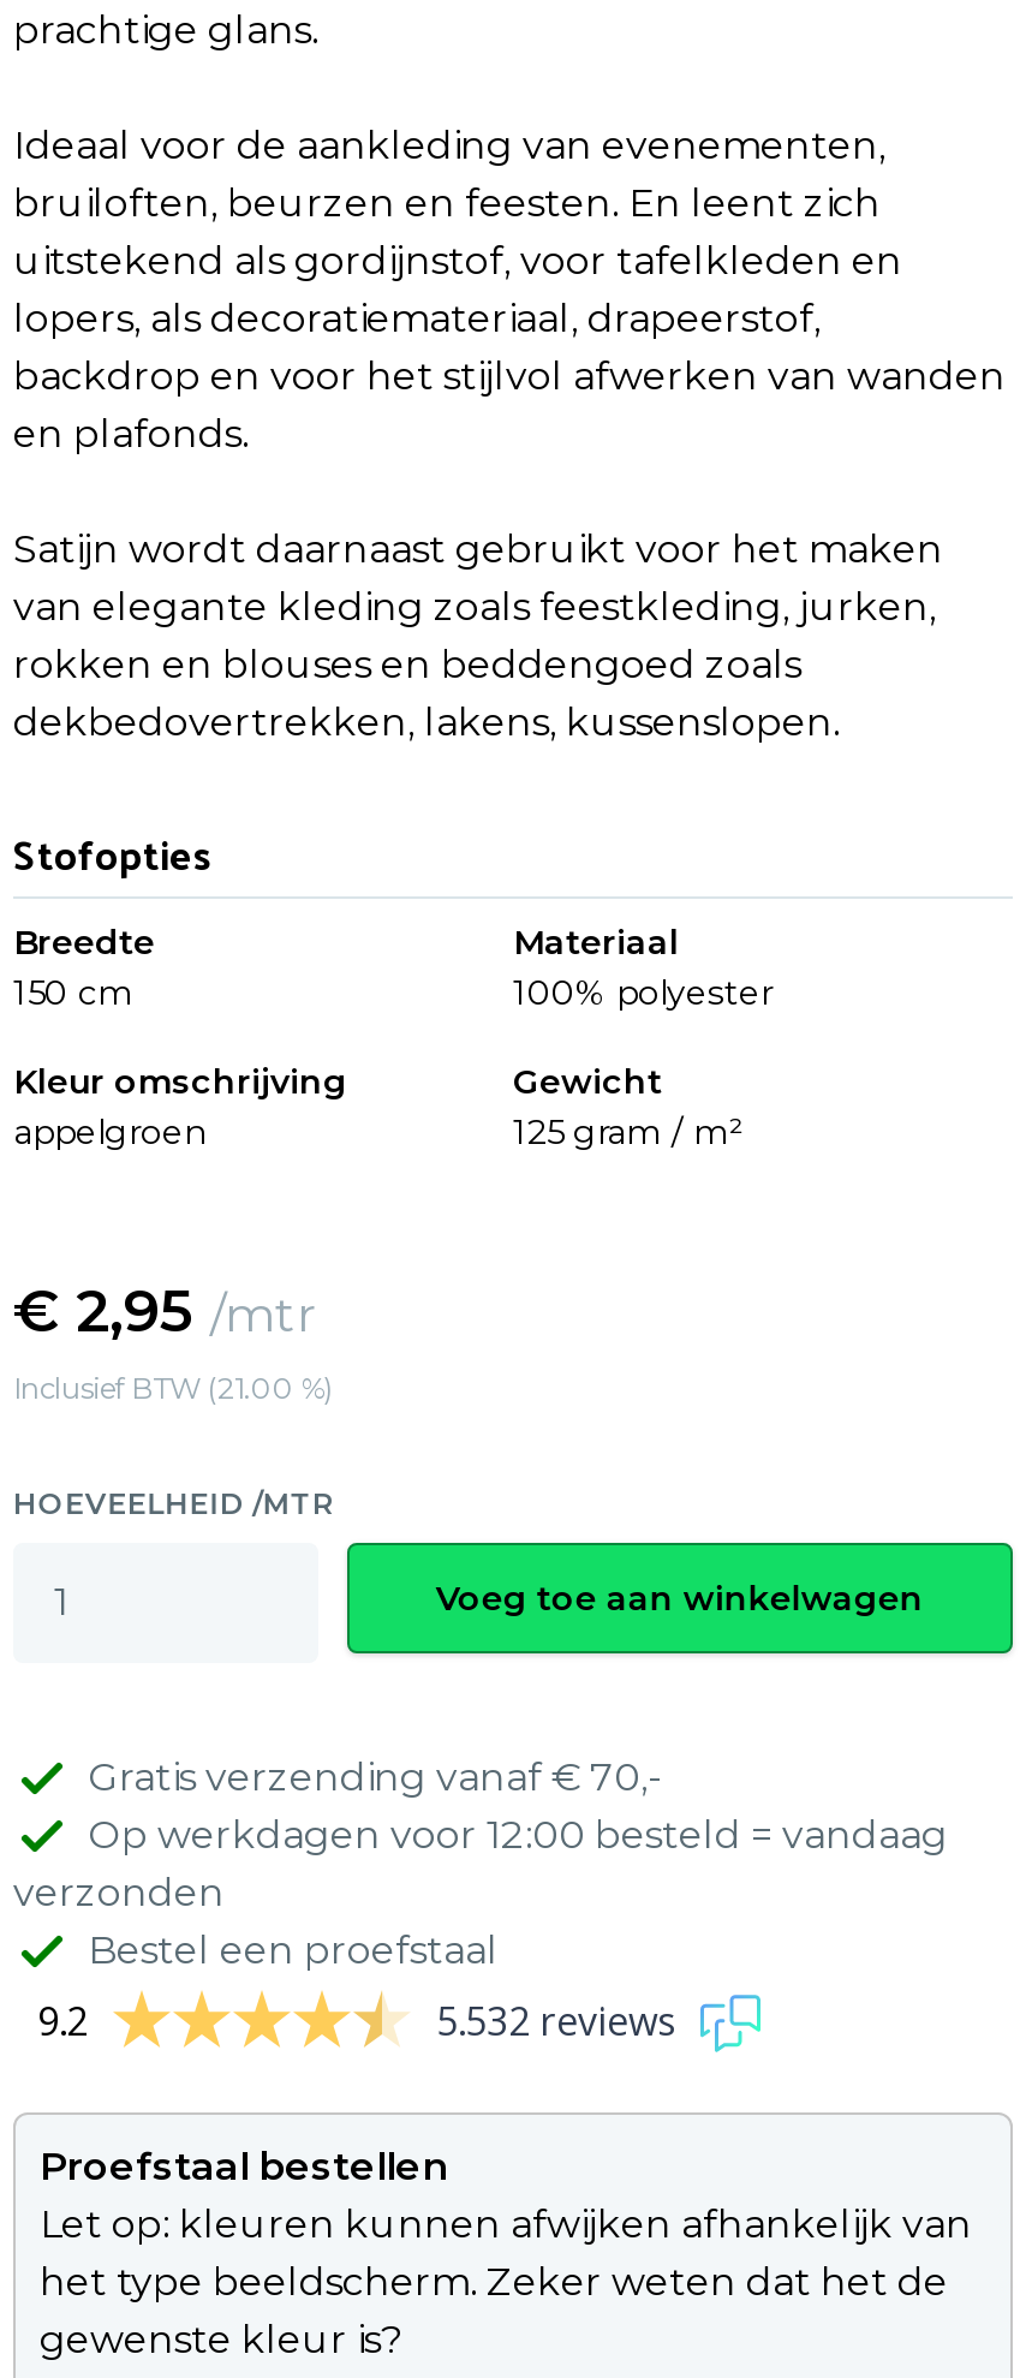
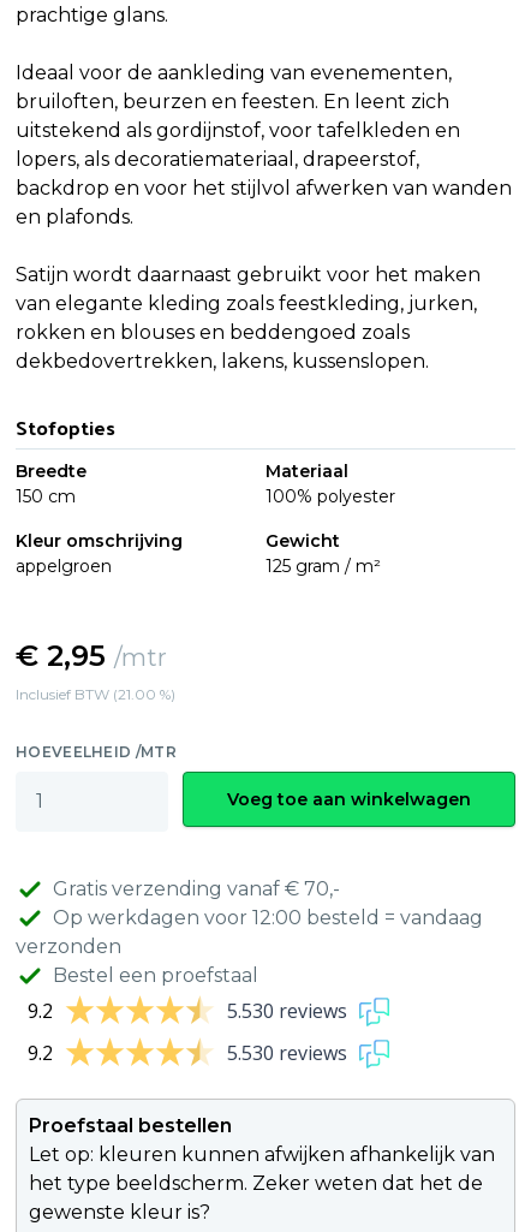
[436,1996,676,2049] 5.532 reviews -> [28,998,347,1067] 5.530 reviews | 9.2 | 5.530 reviews

